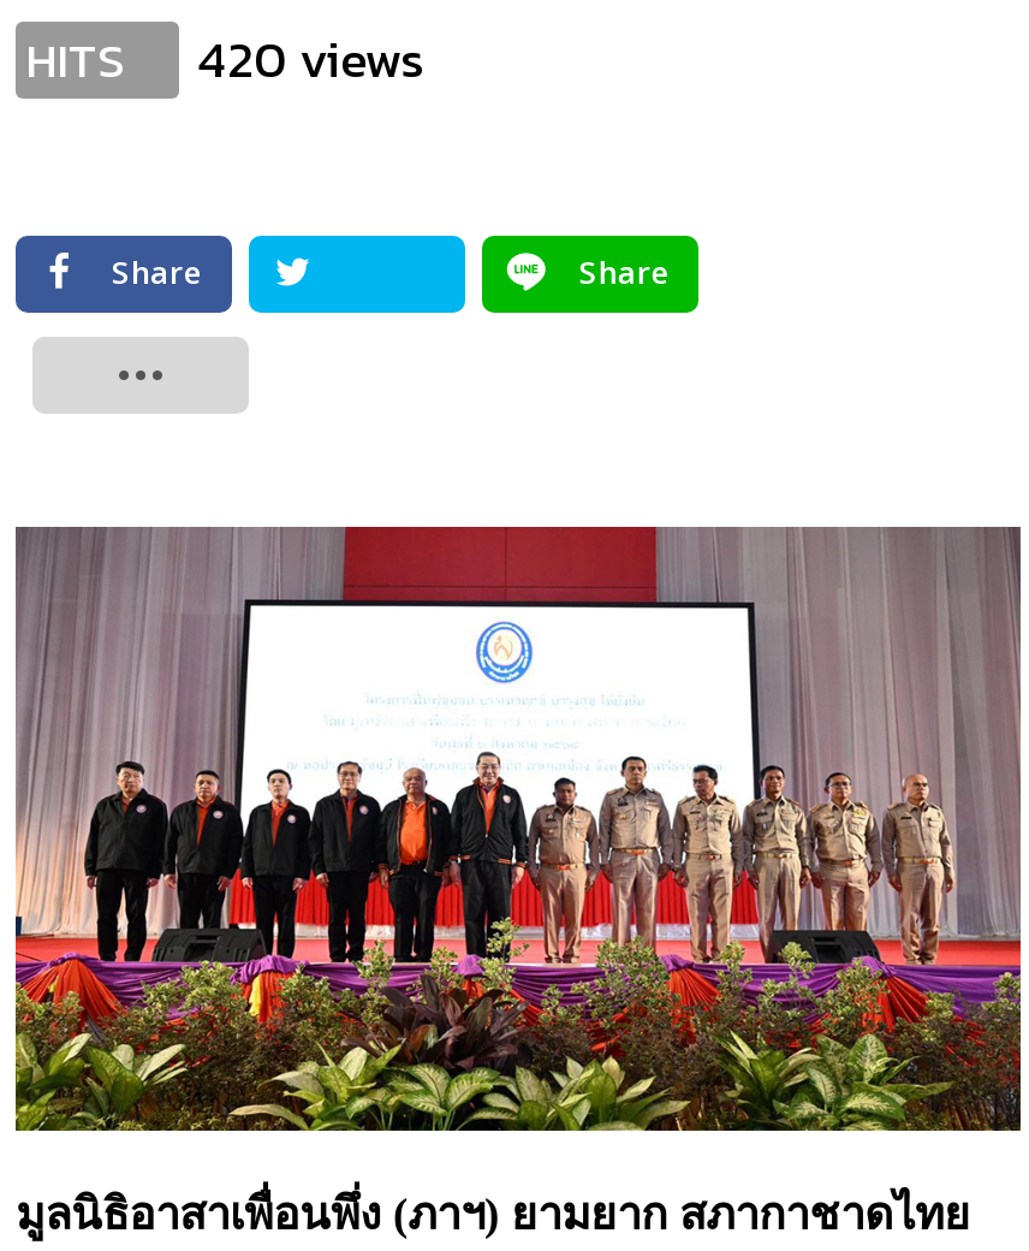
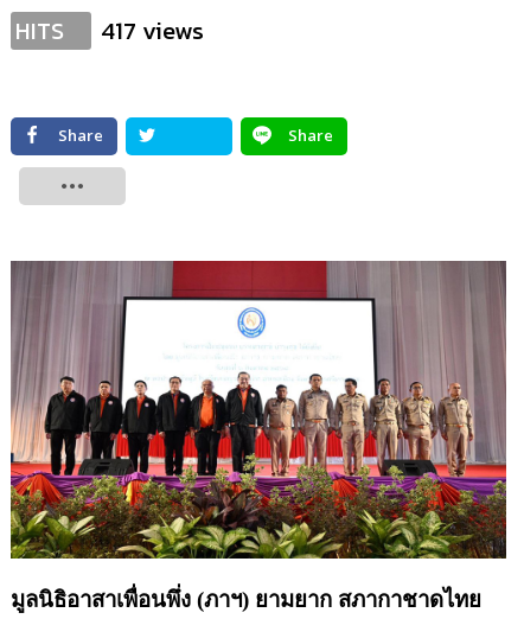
[25,20,424,95] HITS 420 views -> [15,11,204,48] HITS 417 views

